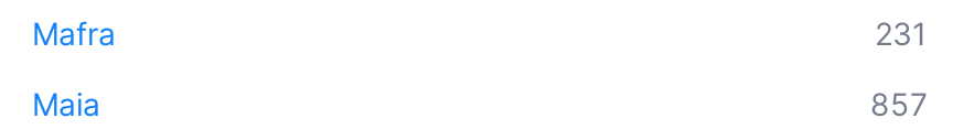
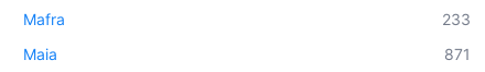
[875,13,928,51] 231 -> [442,9,471,28] 233
[870,84,928,121] 857 -> [444,44,471,63] 871

